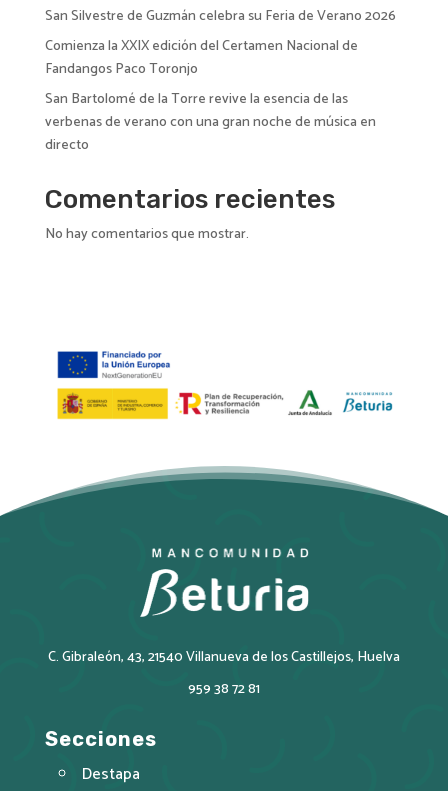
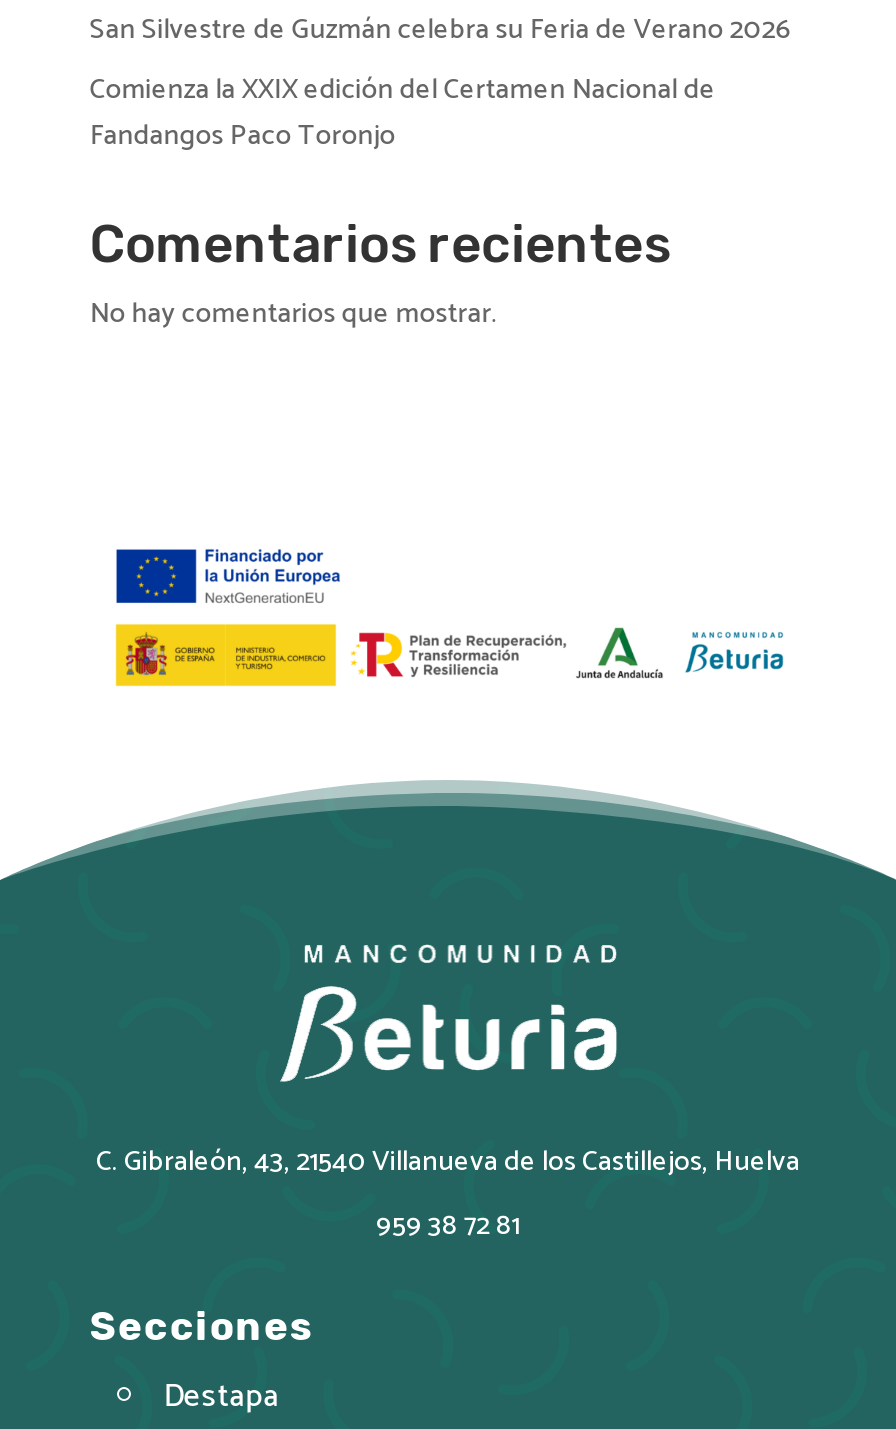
[45,87,376,156] San Bartolomé de la Torre revive la esencia de las | verbenas de verano con una gran noche de música en | directo -> none

